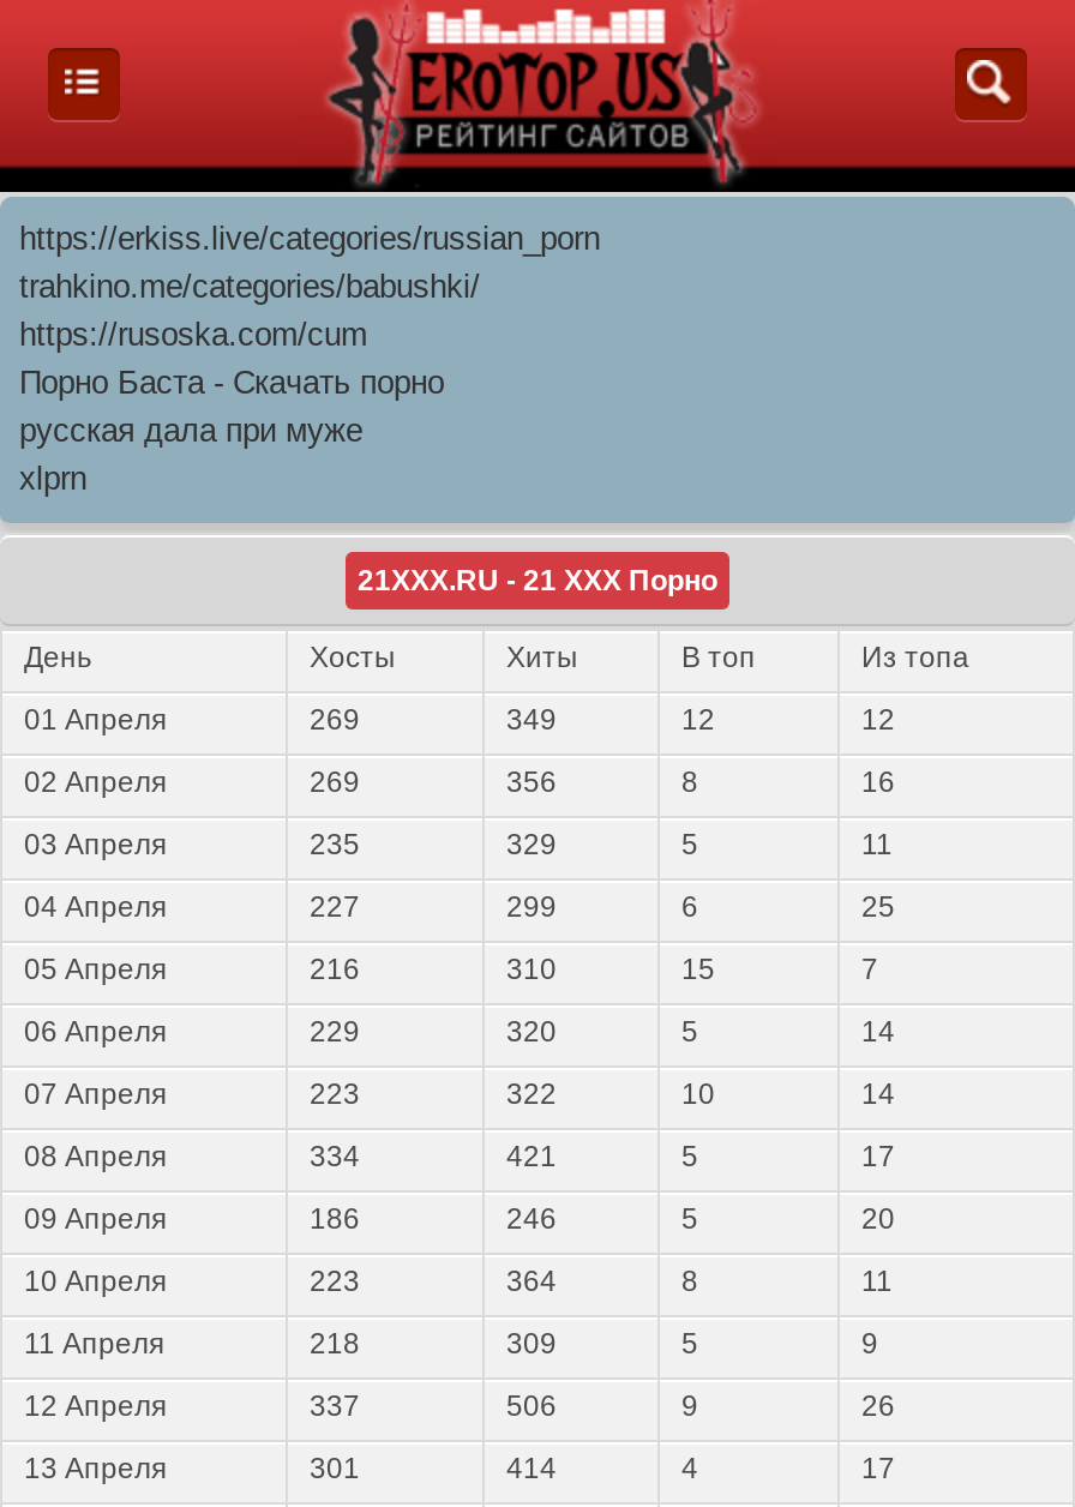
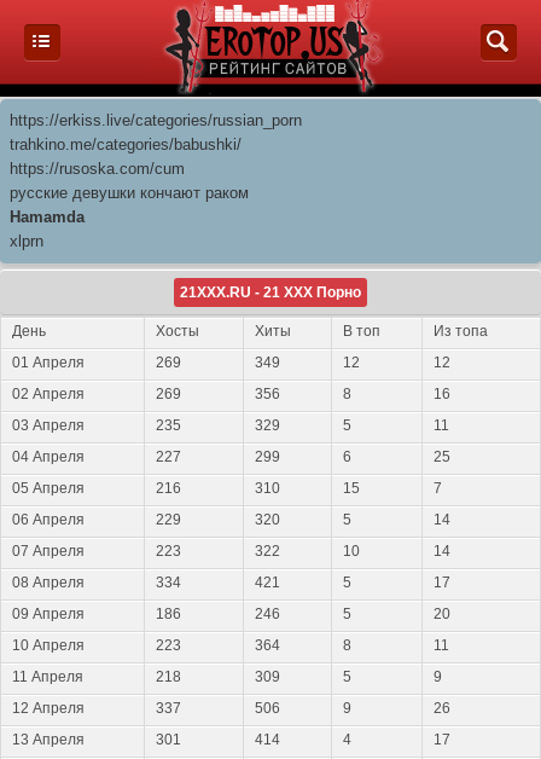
[19,365,444,449] Порно Баcта - Скачать порно | русская дала при муже -> [10,184,249,226] русские девушки кончают раком | Hamamda

